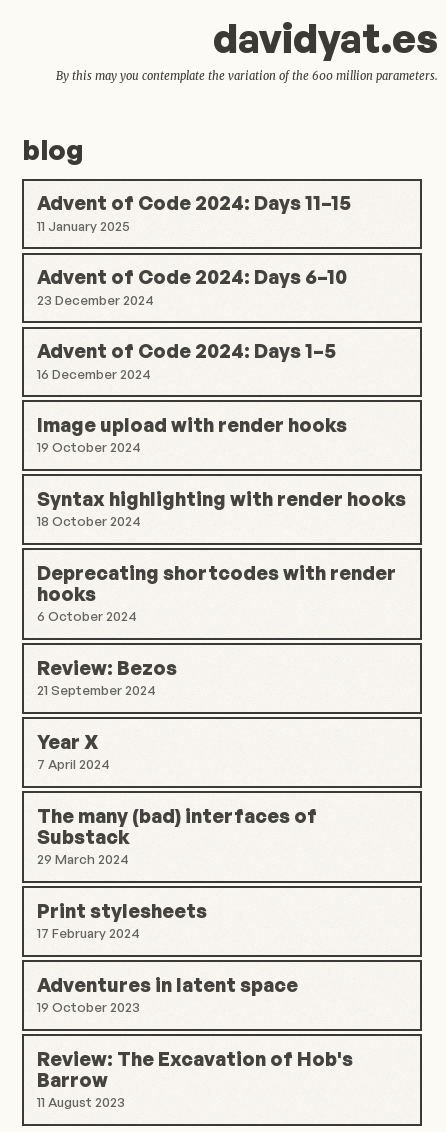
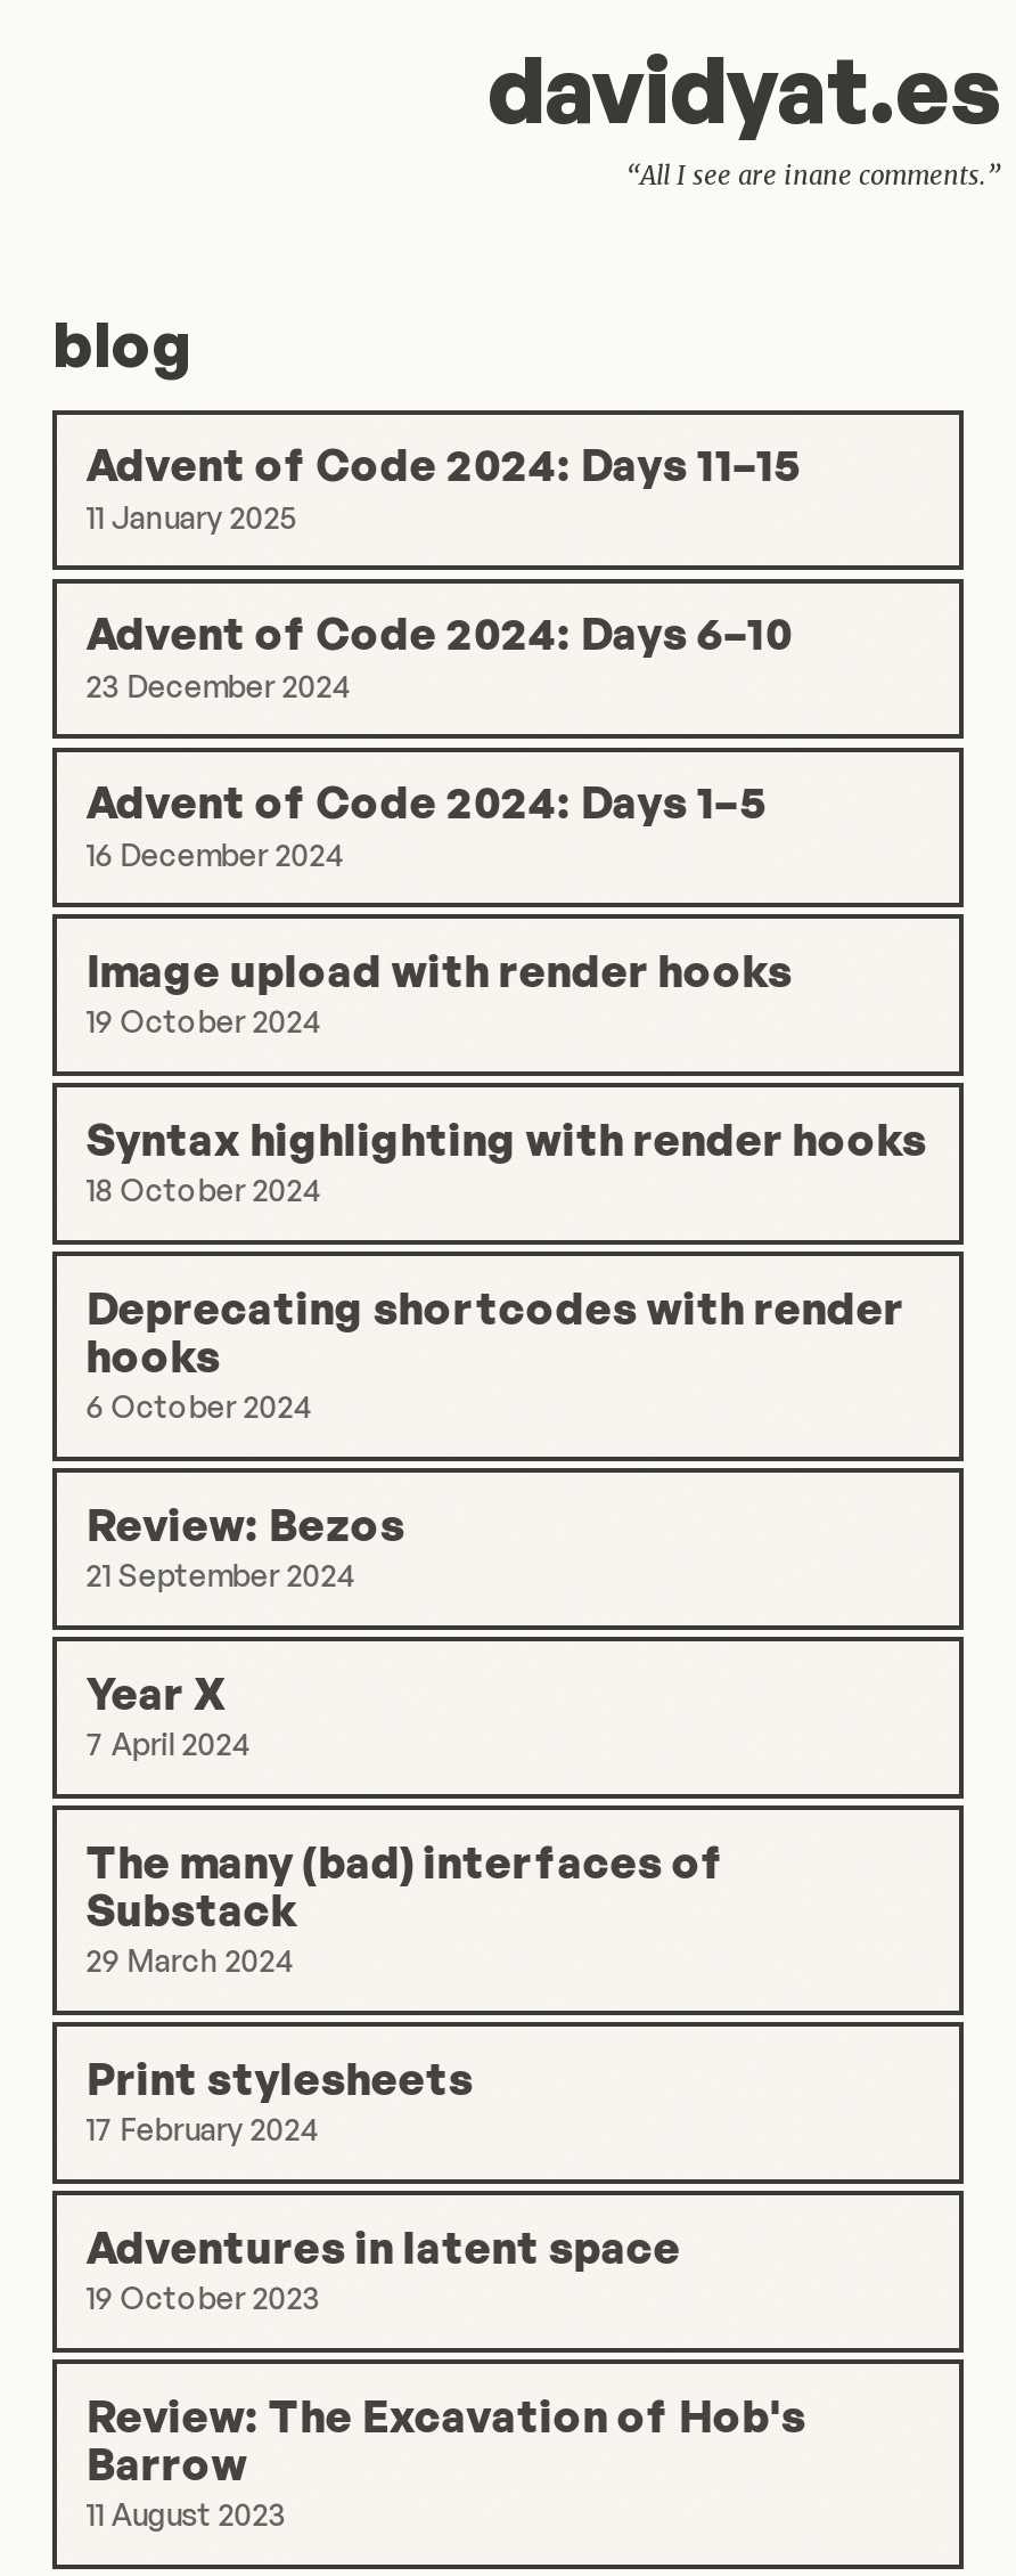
[56,69,438,83] By this may you contemplate the variation of the 600 million parameters. -> [626,160,1000,191] “All I see are inane comments.”

